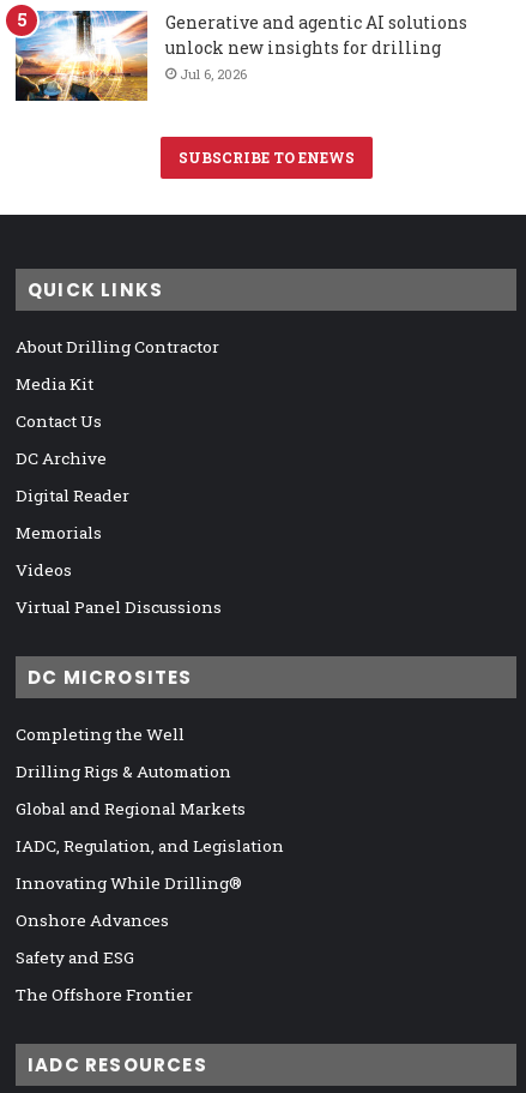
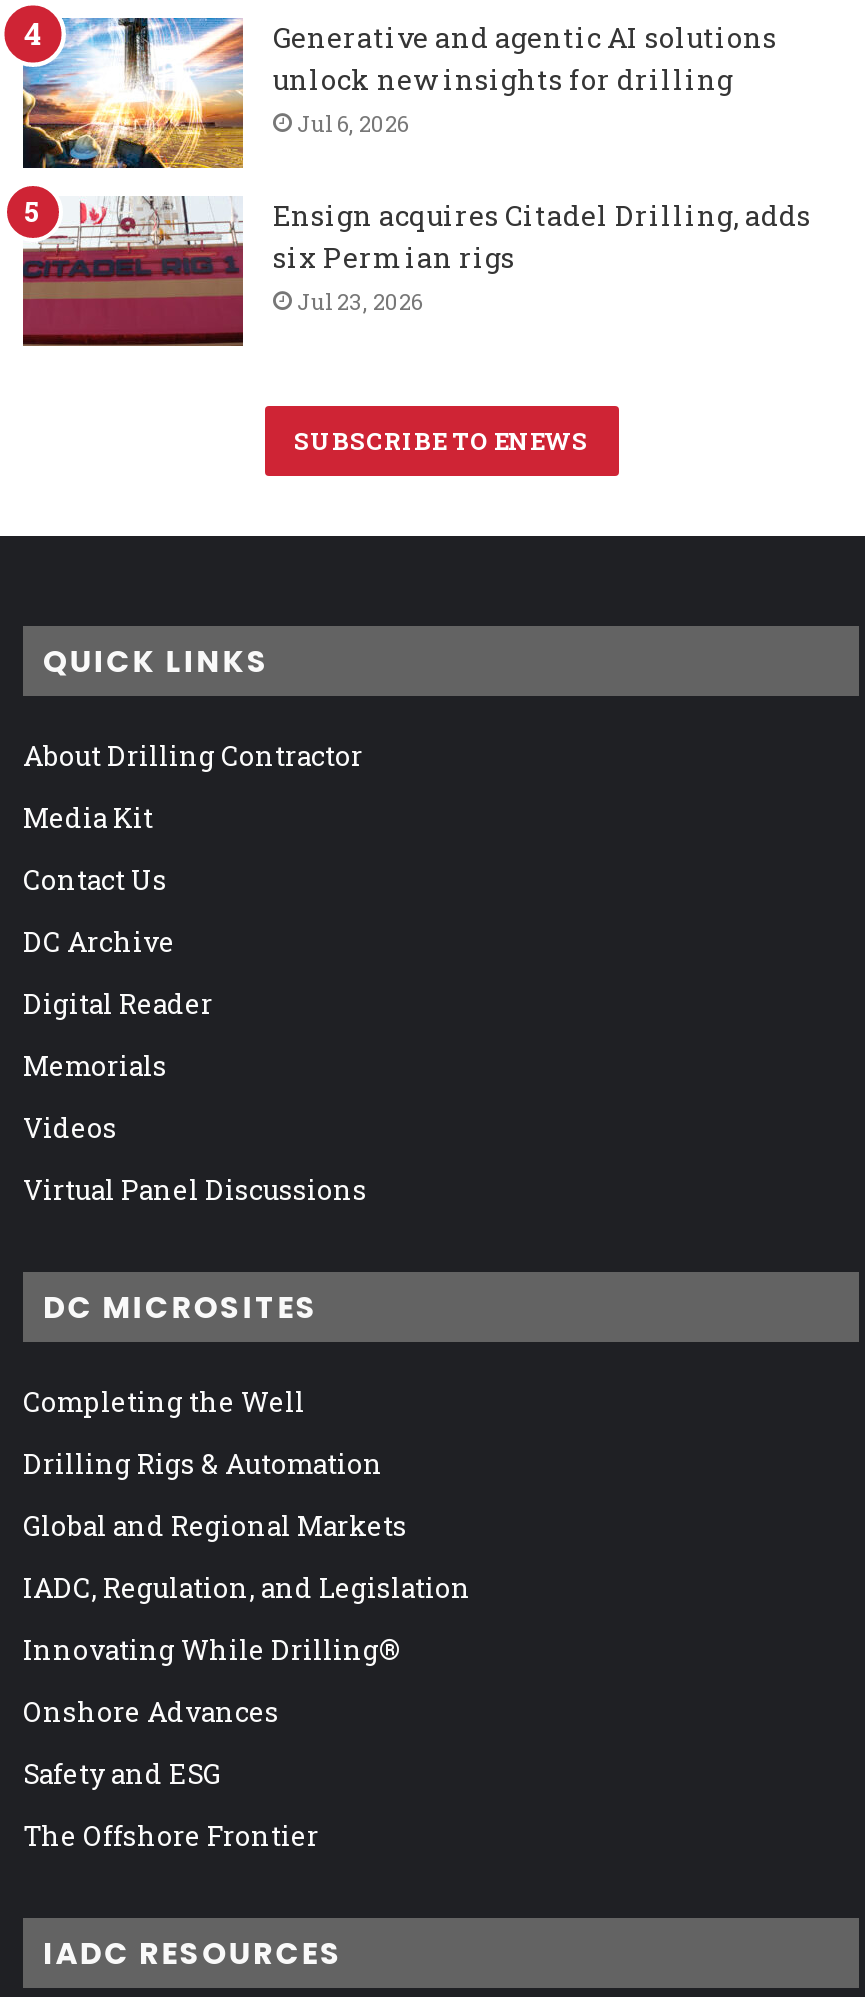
none -> [21,196,811,348] [image] | Ensign acquires Citadel Drilling, adds | six Permian rigs | Jul 23, 2026

